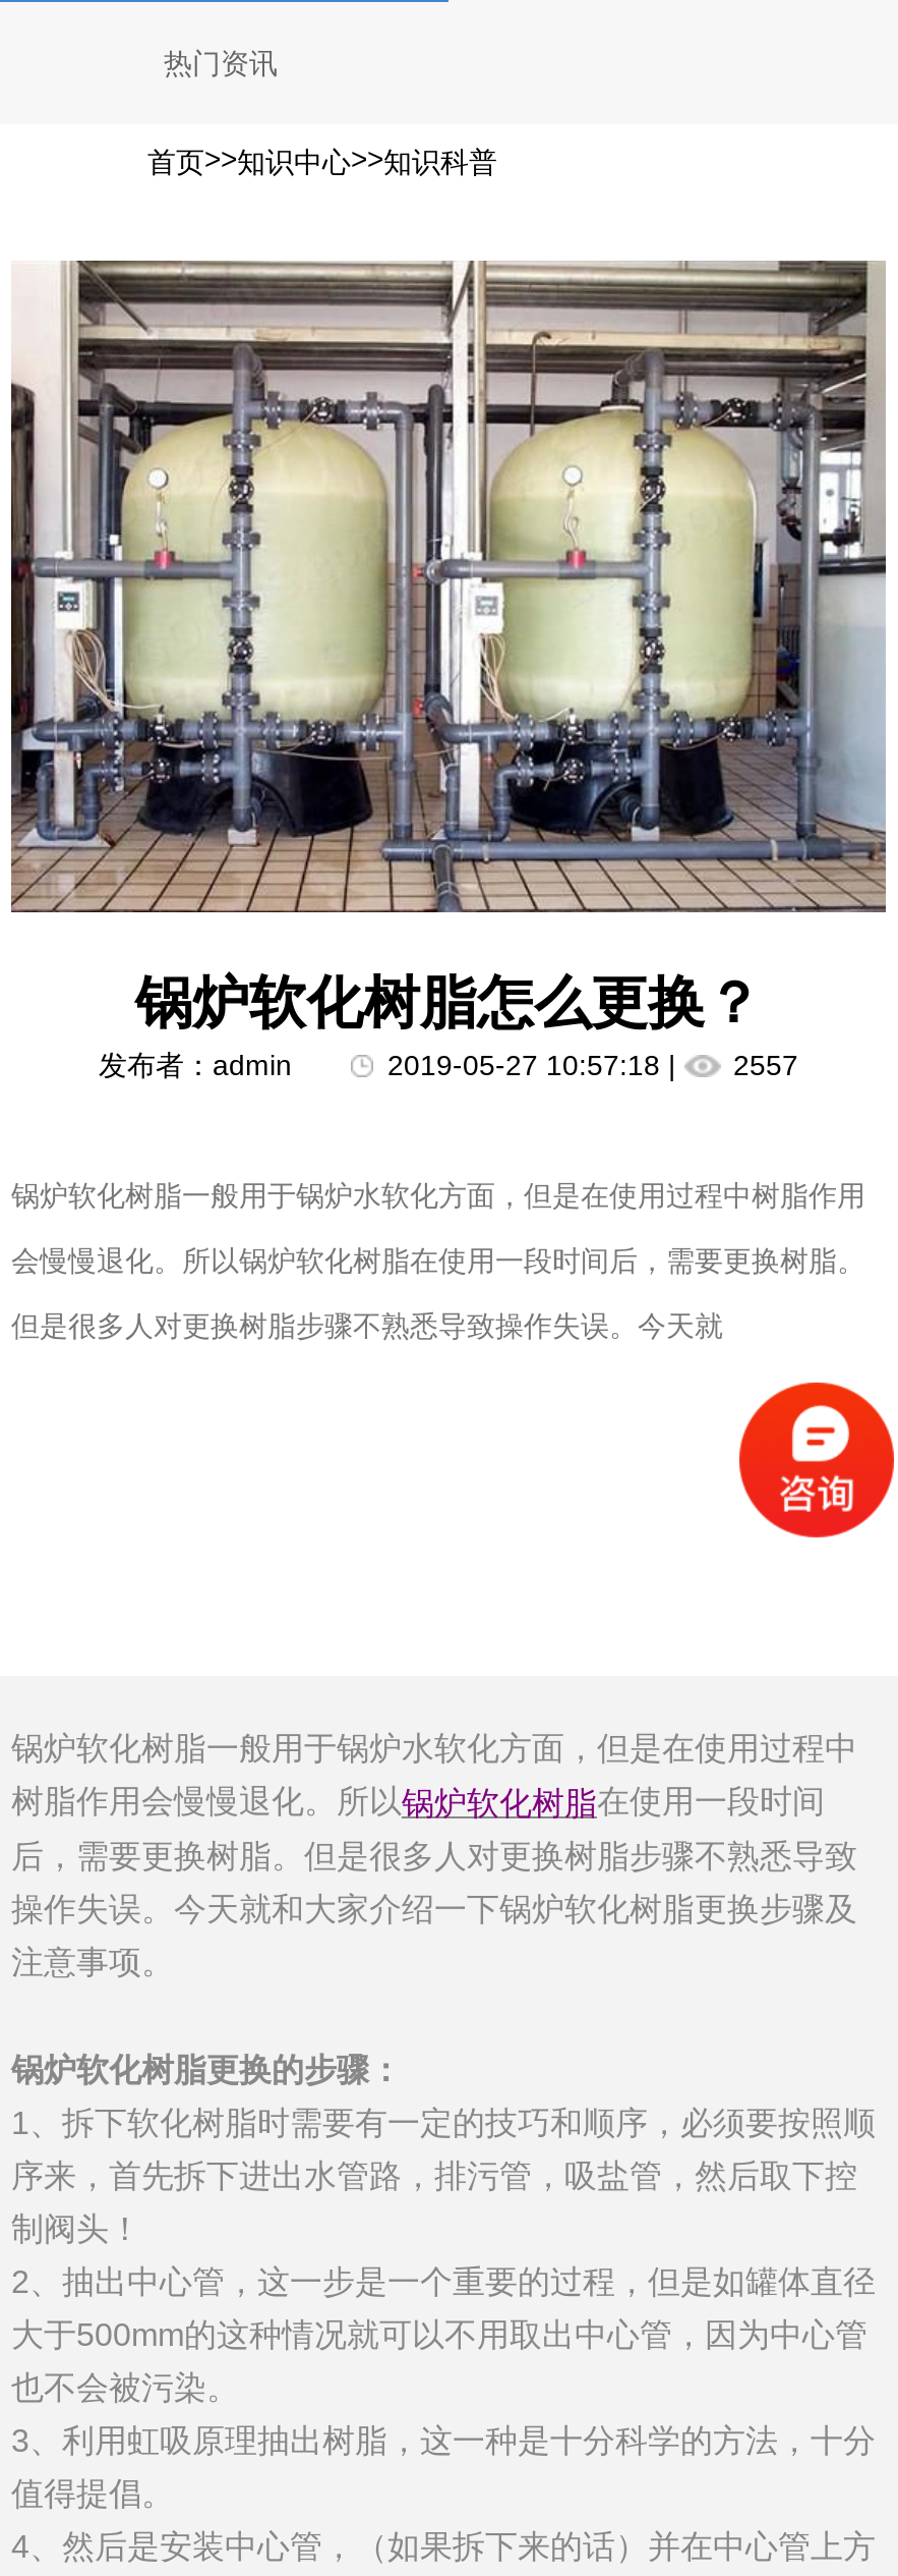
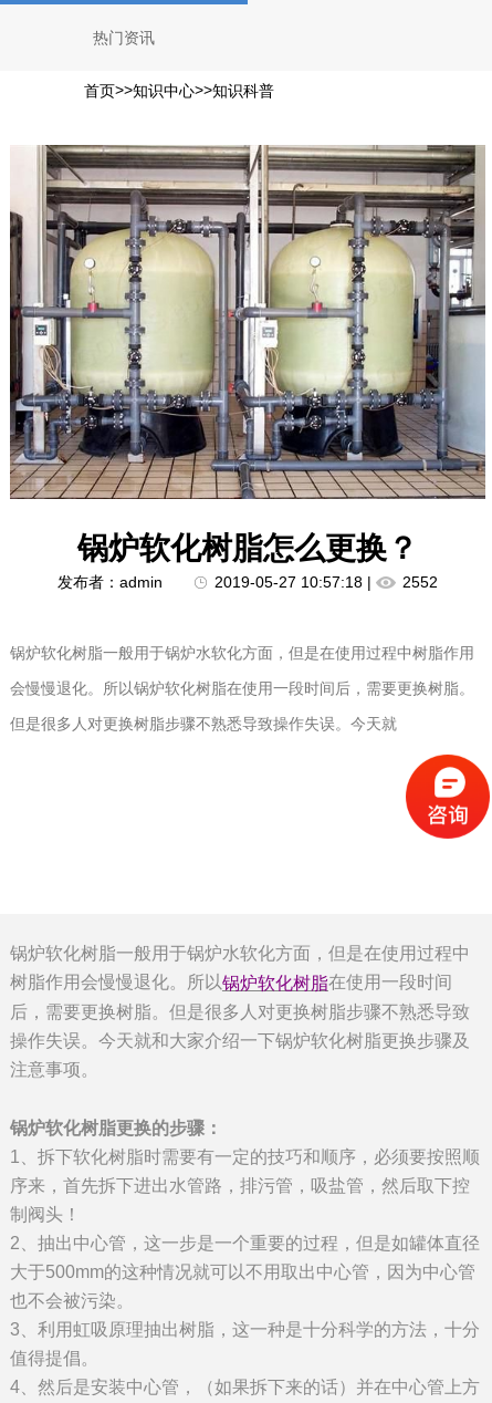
[733,1049,798,1082] 2557 -> [402,573,438,591] 2552

